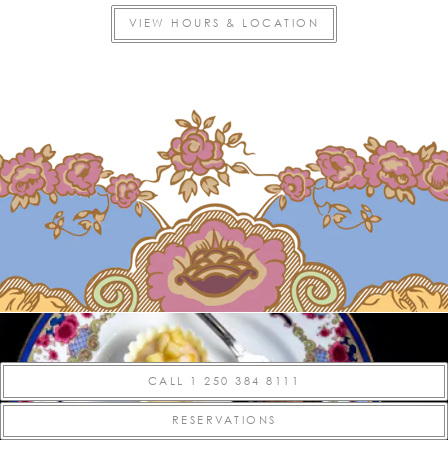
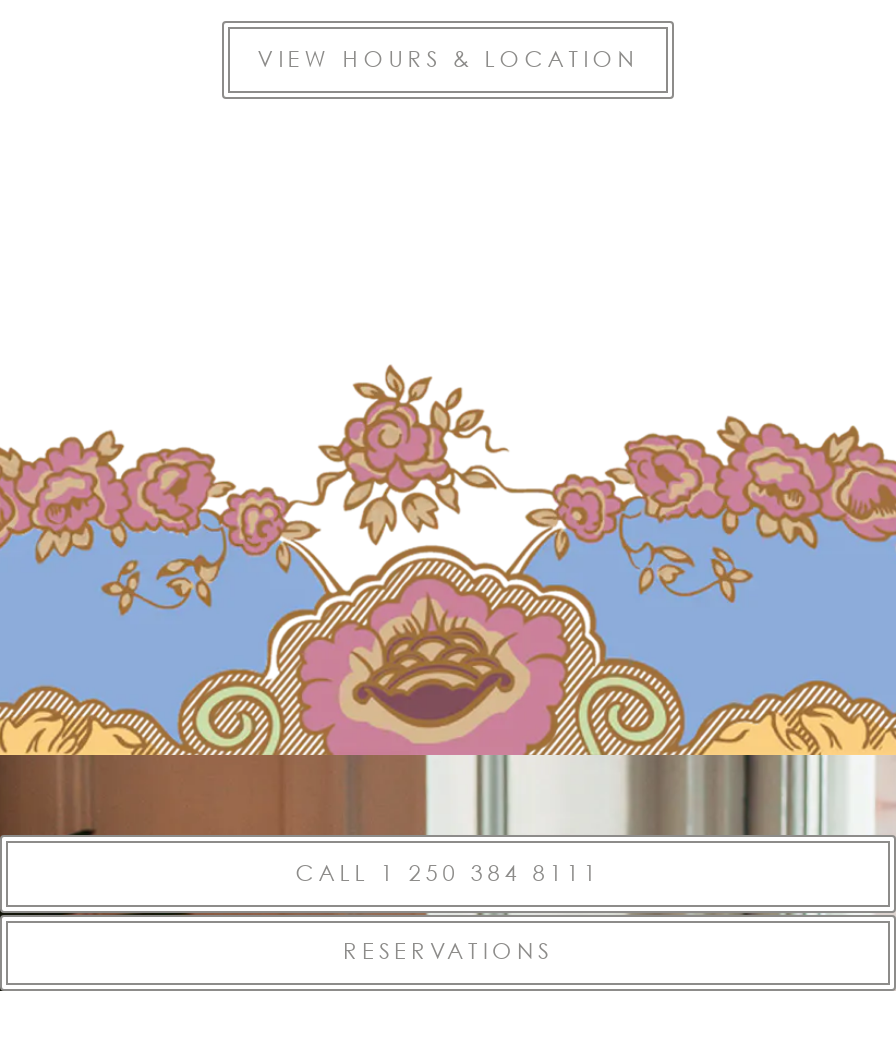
[3,109,445,364] [image] -> [6,332,890,838] [image]

